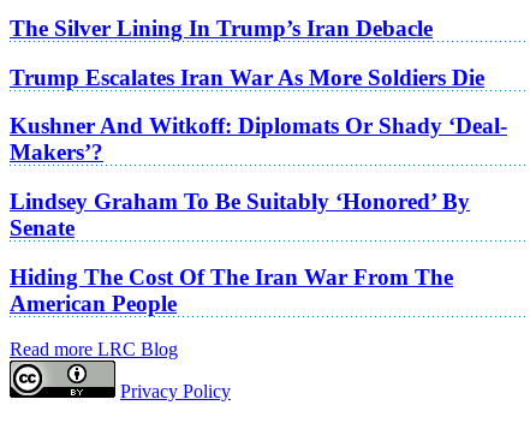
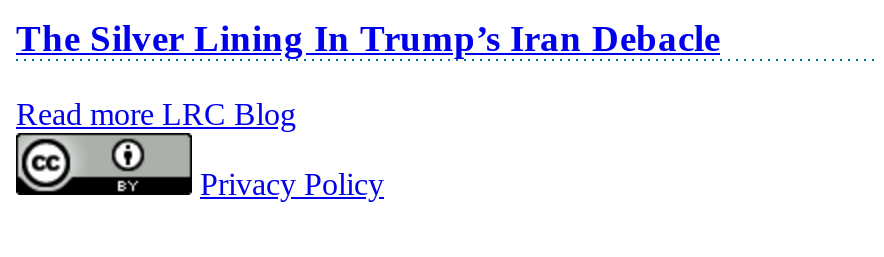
[10,64,507,316] Trump Escalates Iran War As More Soldiers Die | Kushner And Witkoff: Diplomats Or Shady ‘Deal- | Makers’? | Lindsey Graham To Be Suitably ‘Honored’ By | Senate | Hiding The Cost Of The Iran War From The | American People -> none

